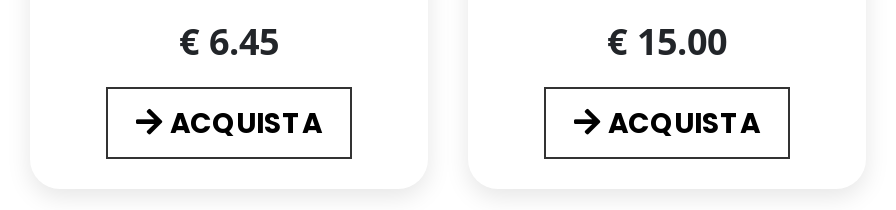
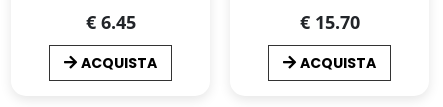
[607,17,727,65] € 15.00 -> [299,10,359,34] € 15.70

